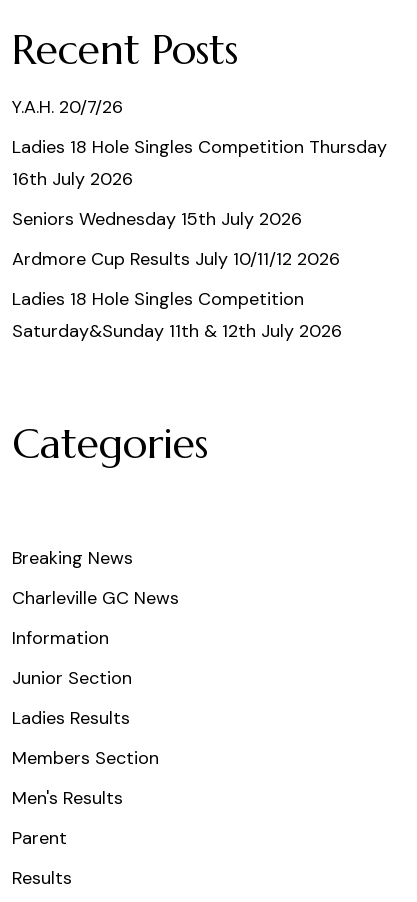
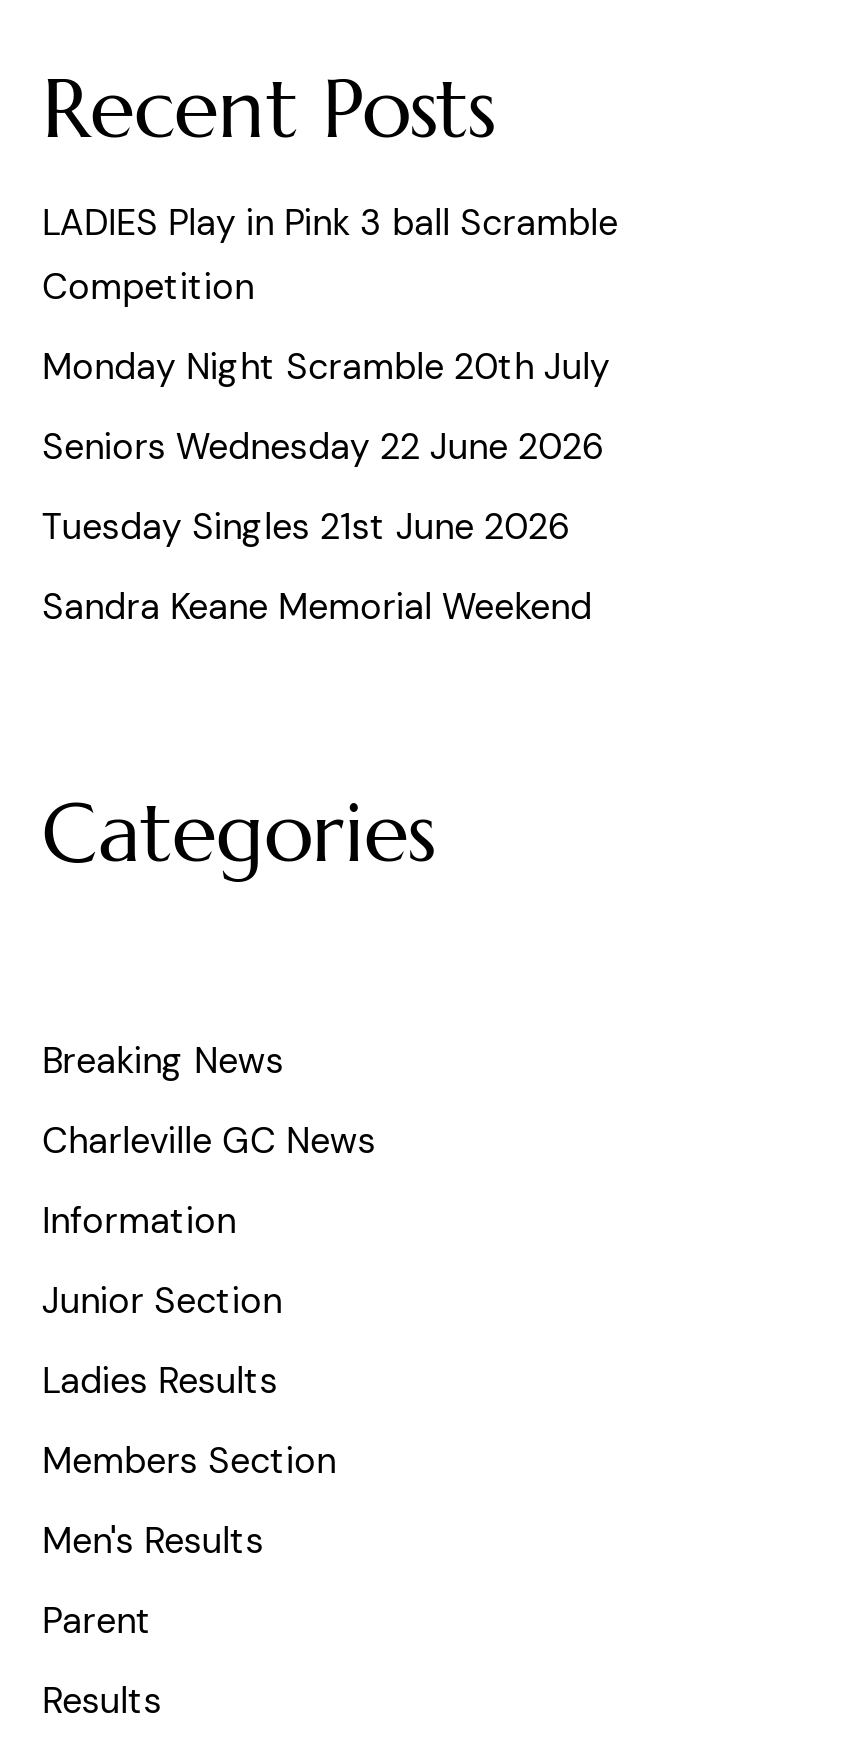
[12,95,123,119] Y.A.H. 20/7/26 -> [42,198,618,310] LADIES Play in Pink 3 ball Scramble | Competition
[12,135,387,191] Ladies 18 Hole Singles Competition Thursday | 16th July 2026 -> [42,342,610,390] Monday Night Scramble 20th July
[12,207,302,231] Seniors Wednesday 15th July 2026 -> [42,422,604,470] Seniors Wednesday 22 June 2026
[12,247,340,271] Ardmore Cup Results July 10/11/12 2026 -> [42,502,570,550] Tuesday Singles 21st June 2026
[12,287,342,343] Ladies 18 Hole Singles Competition | Saturday&Sunday 11th & 12th July 2026 -> [42,582,592,630] Sandra Keane Memorial Weekend

